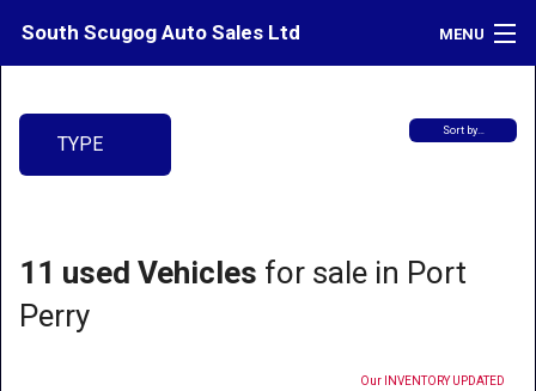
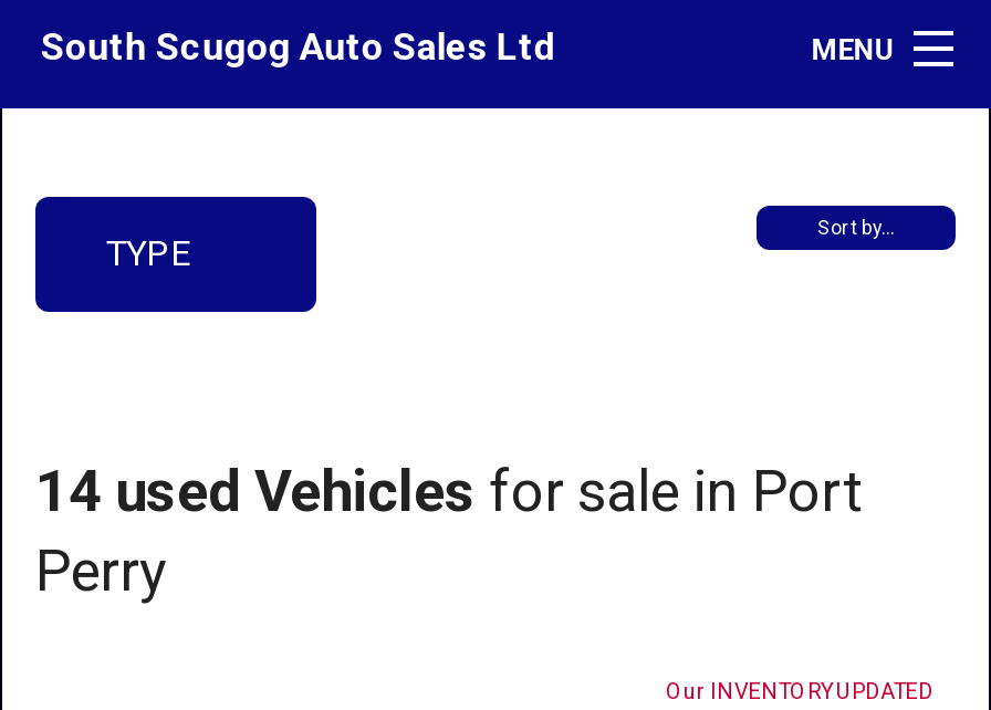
[19,255,467,291] 11 used Vehicles for sale in Port -> [35,458,863,525] 14 used Vehicles for sale in Port

